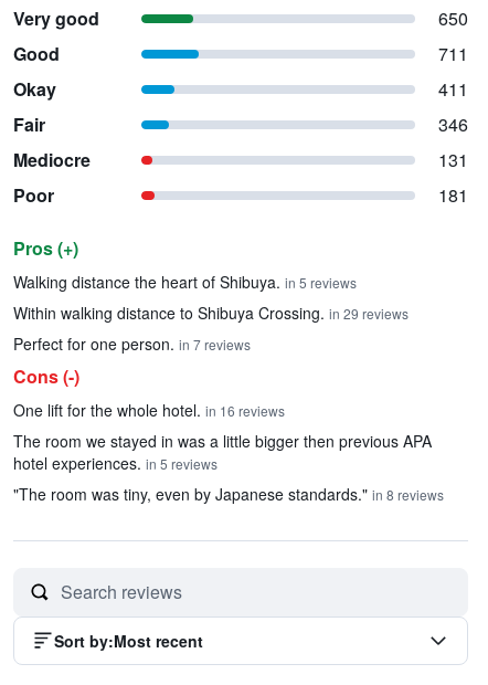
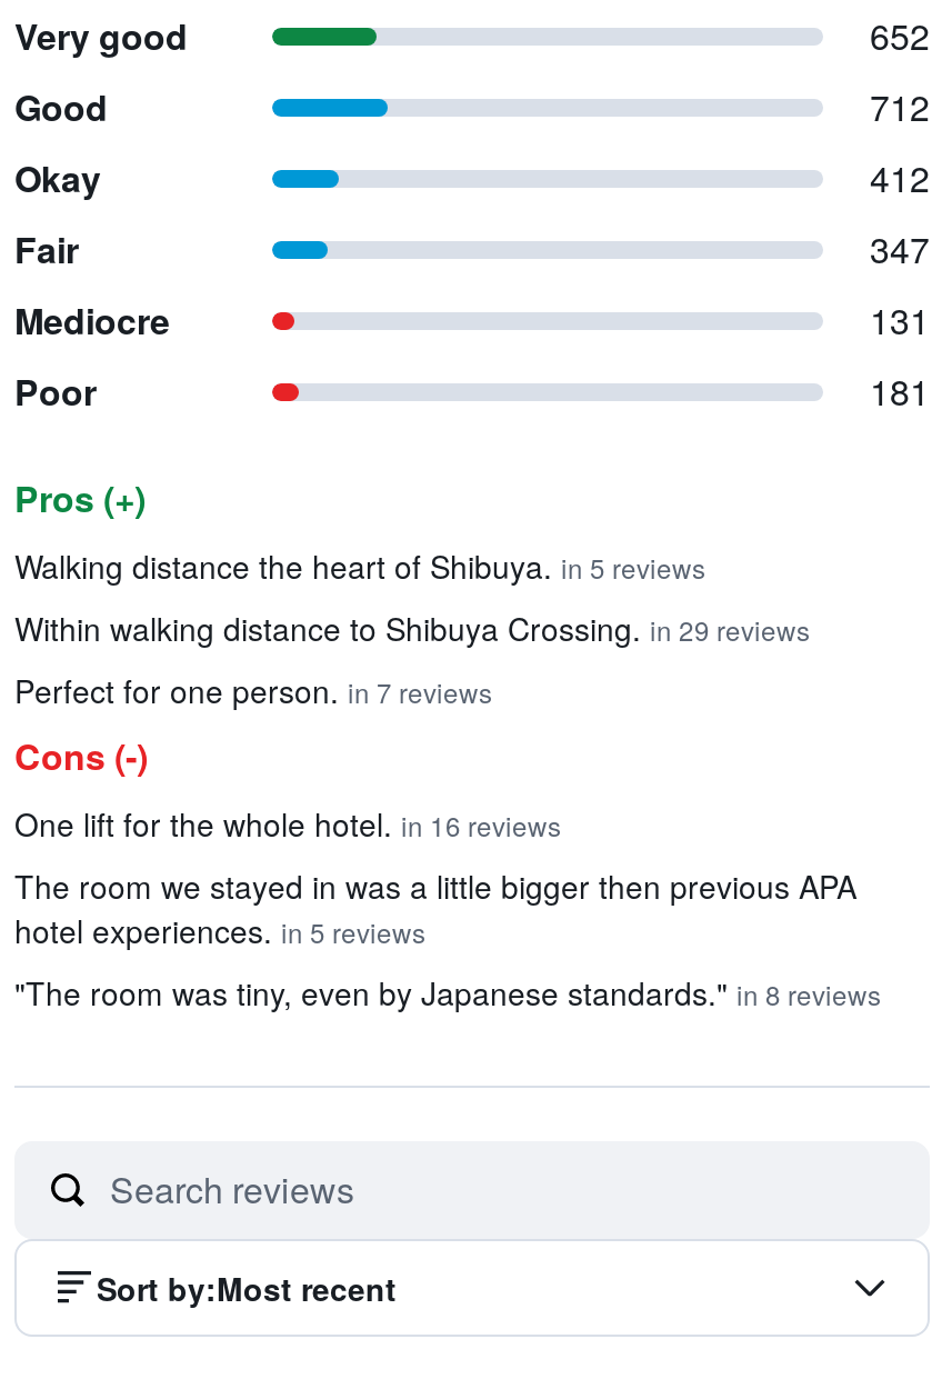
[438,6,468,31] 650 -> [870,10,930,61] 652
[438,41,468,66] 711 -> [870,81,930,132] 712
[438,76,468,102] 411 -> [870,152,930,203] 412
[438,112,468,137] 346 -> [870,223,930,274] 347

